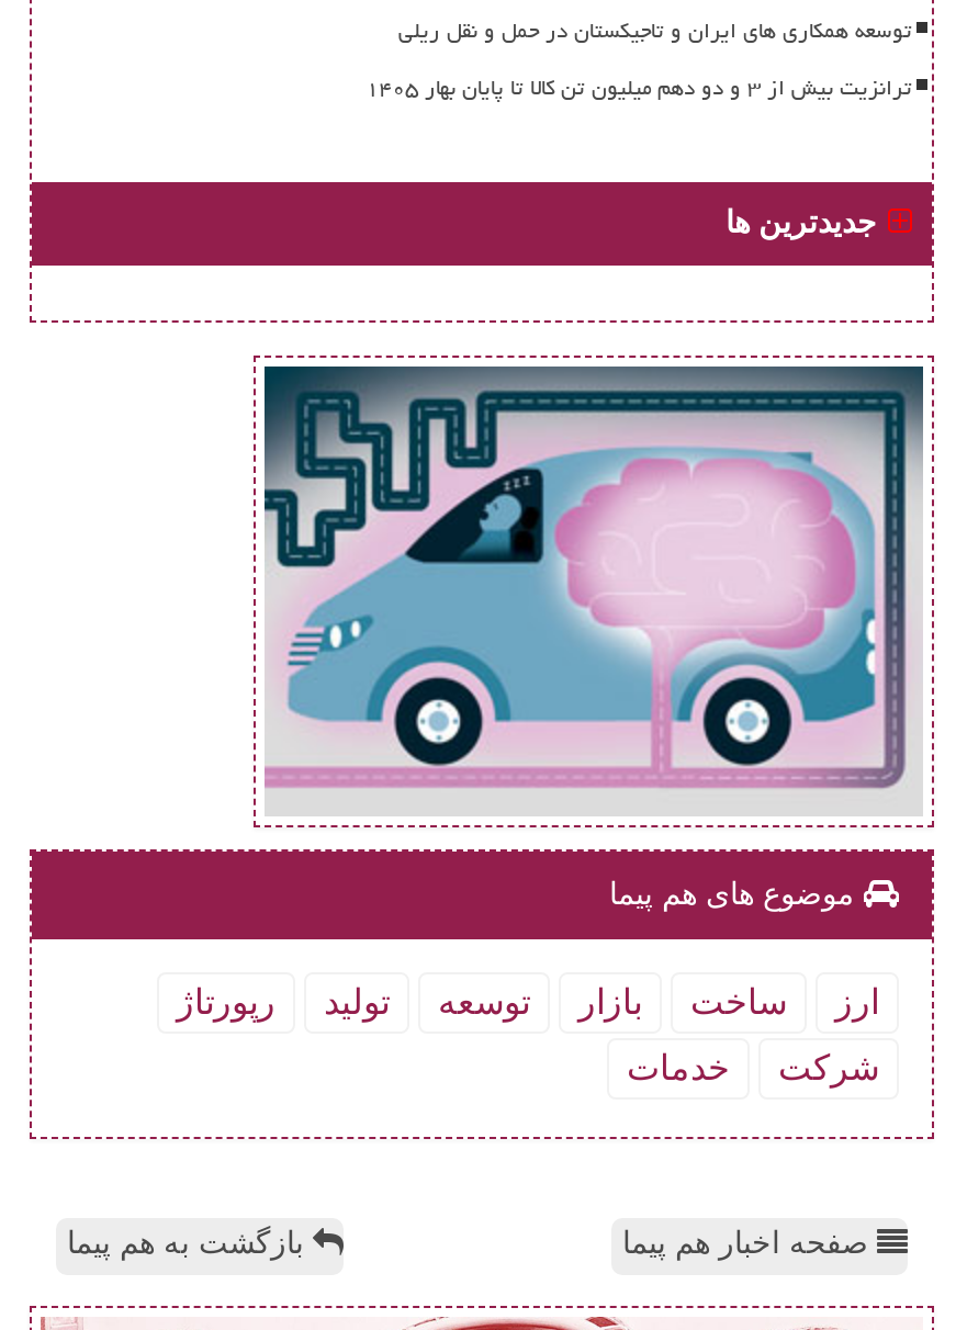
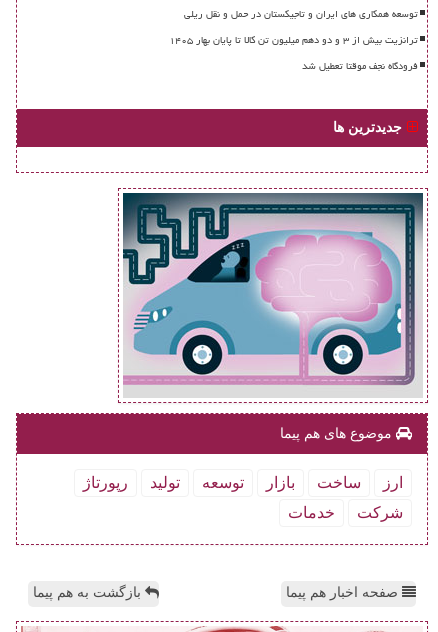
none -> [302,56,418,76] فرودگاه نجف موقتا تعطیل شد

